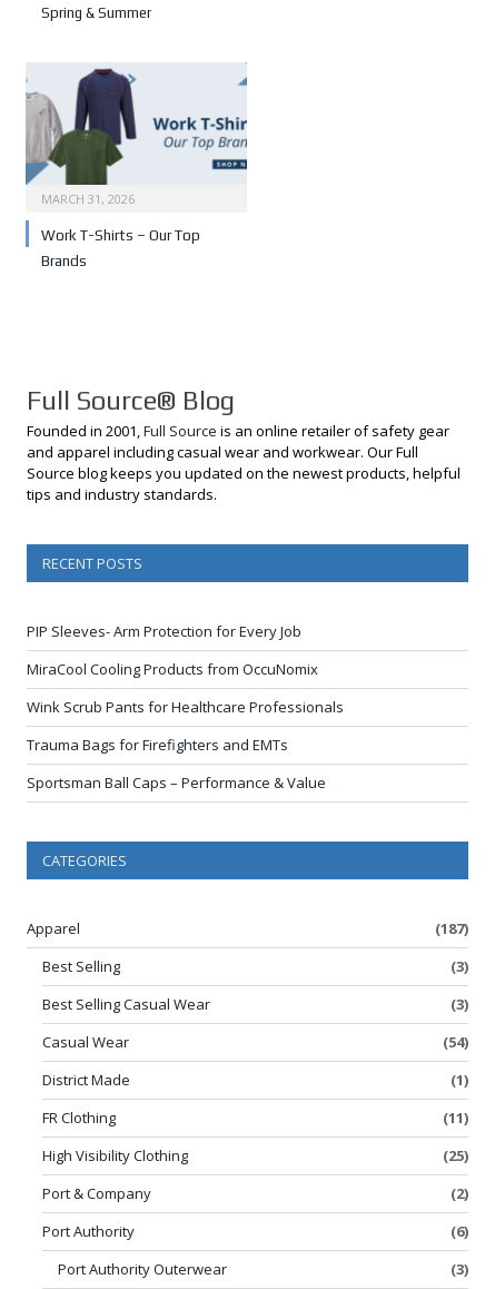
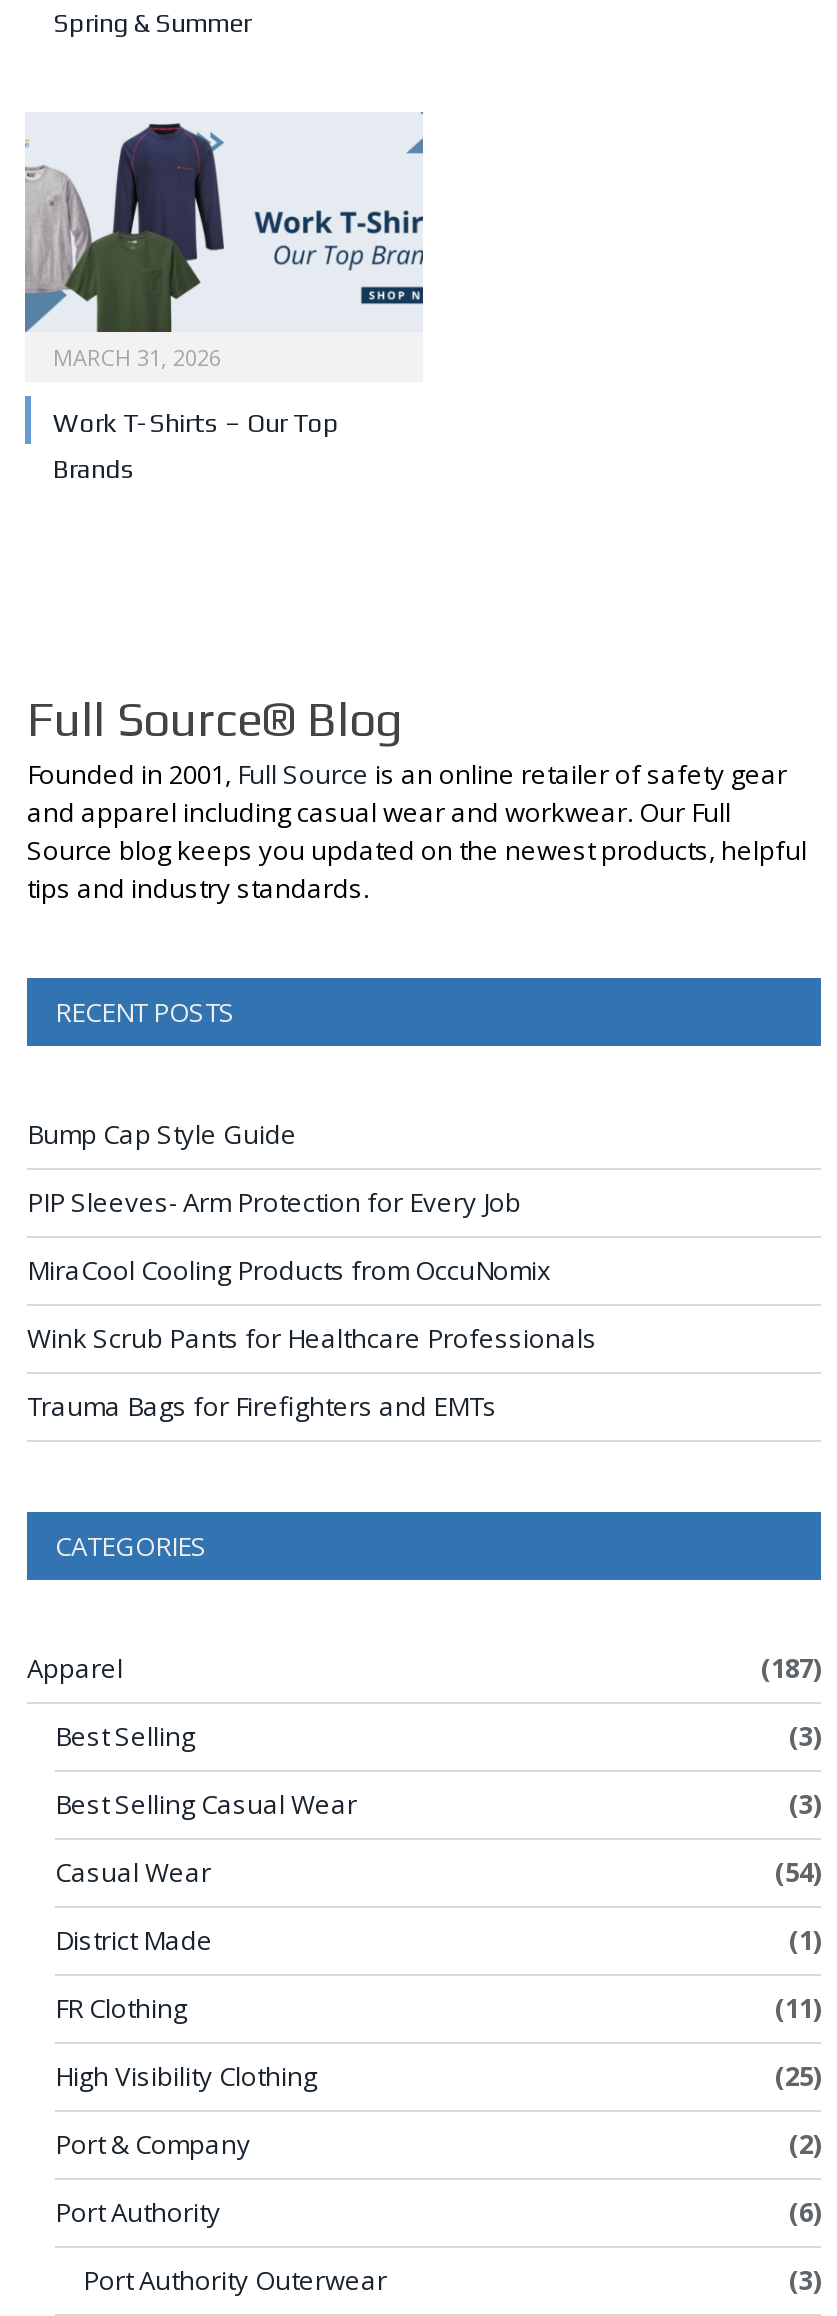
none -> [27,1116,297,1152] Bump Cap Style Guide
moved [27,621,344,755] -> [27,1184,597,1424]: PIP Sleeves- Arm Protection for Every Job | MiraCool Cooling Products from OccuNomix | Wink Scrub Pants for Healthcare Professionals | Trauma Bags for Firefighters and EMTs
[27,773,326,793] Sportsman Ball Caps – Performance & Value -> none

